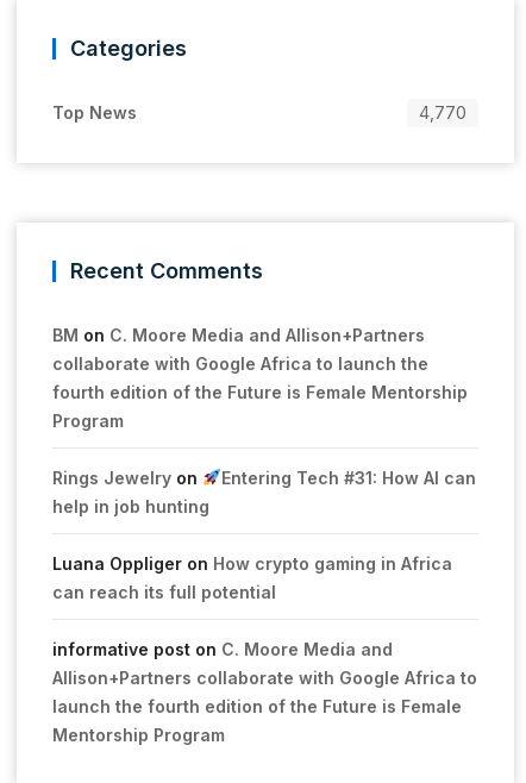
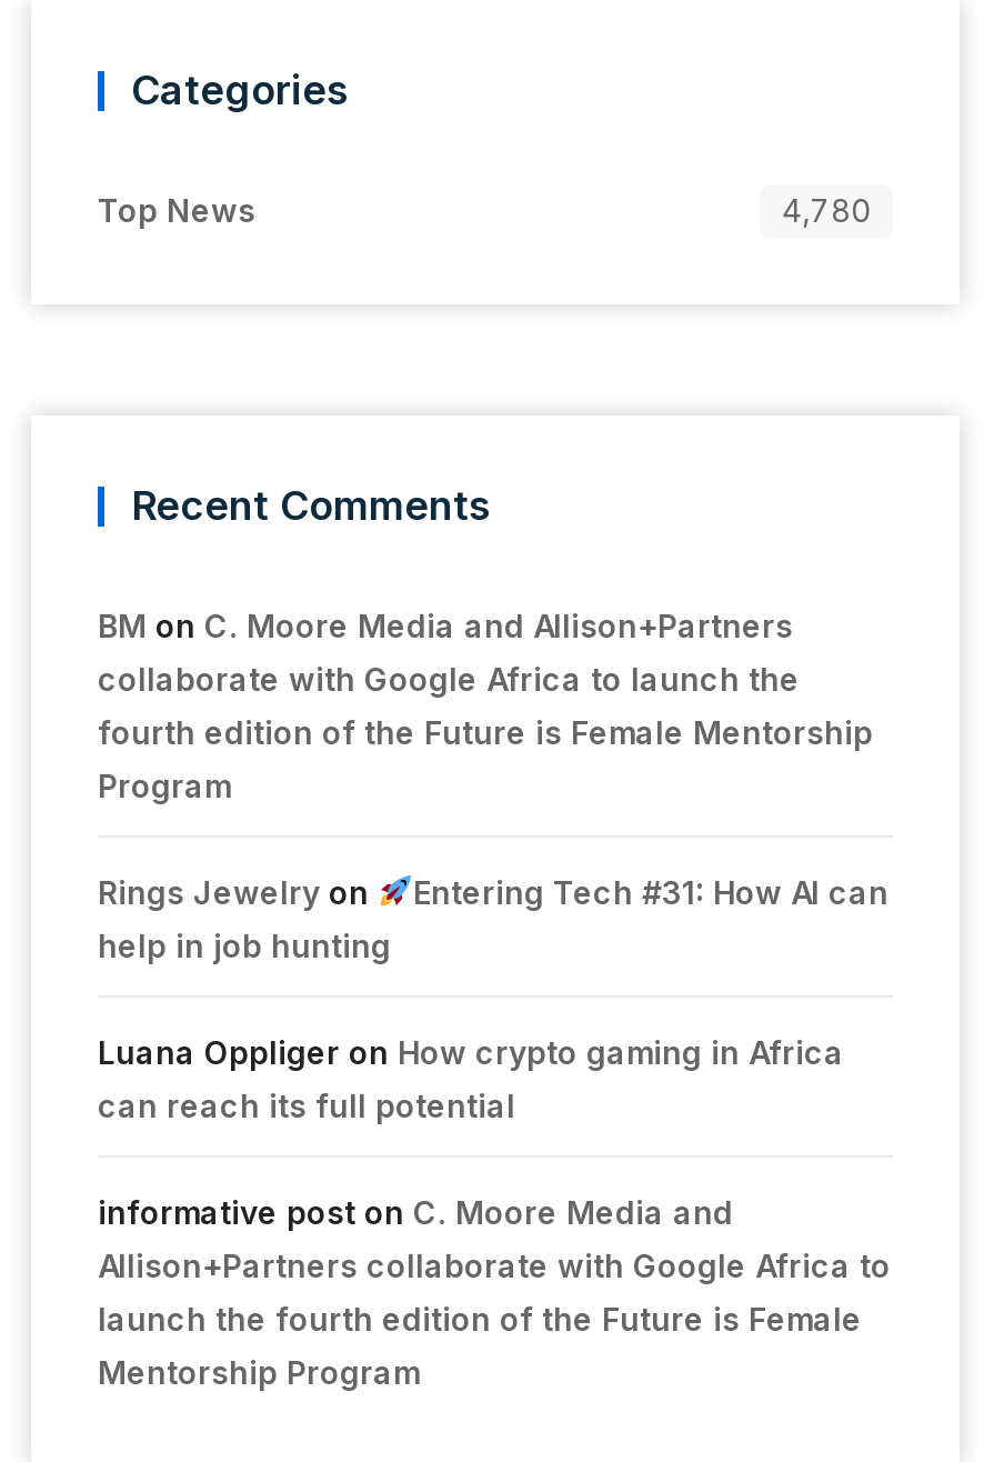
[419,102,466,123] 4,770 -> [782,191,871,229] 4,780

